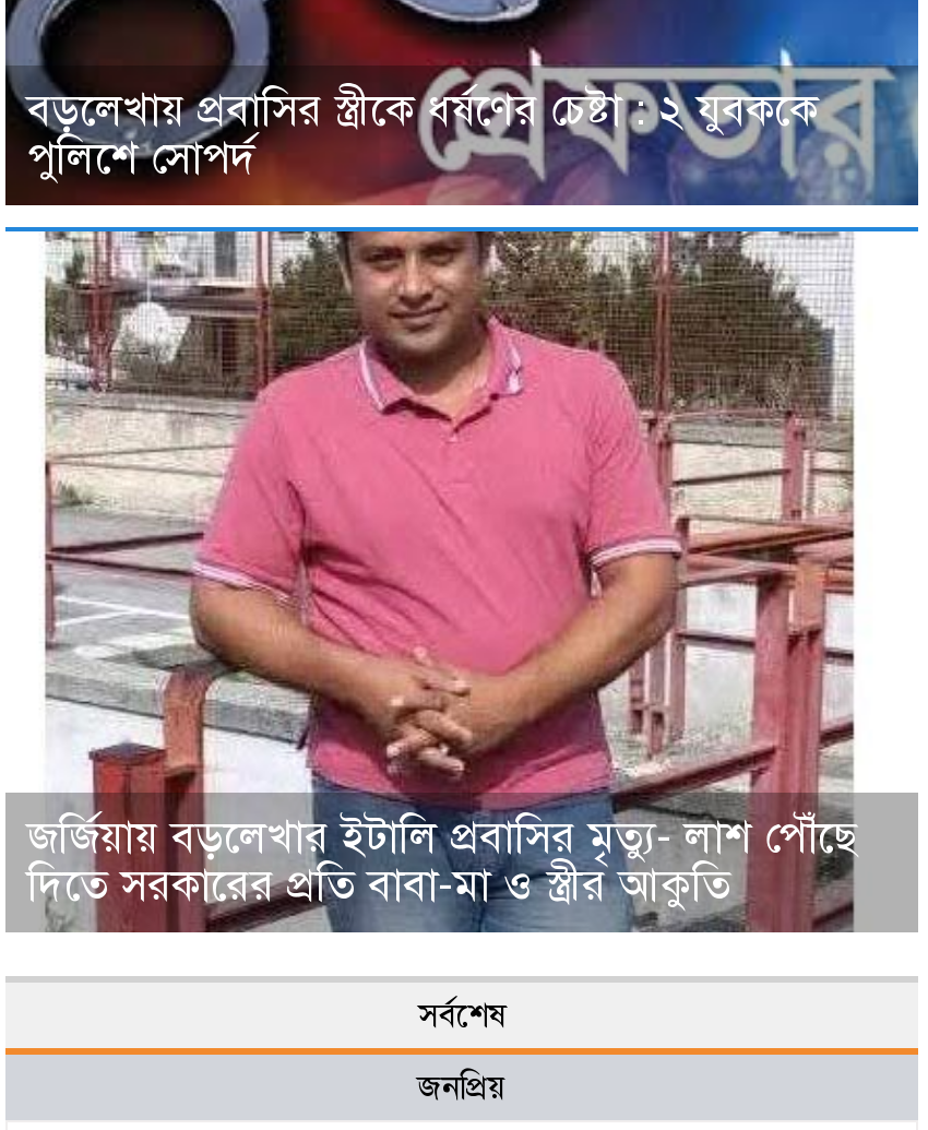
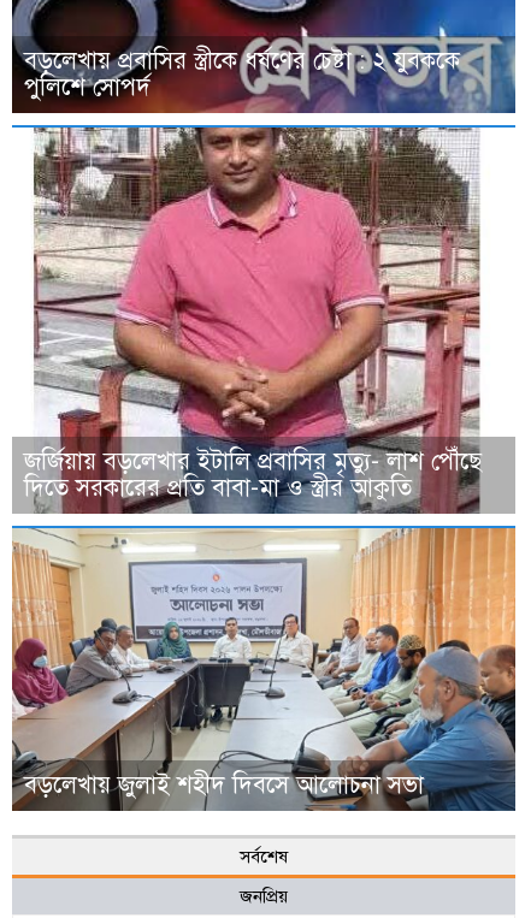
none -> [11,525,517,812] [image] | বড়লেখায় জুলাই শহীদ দিবসে আলোচনা সভা

